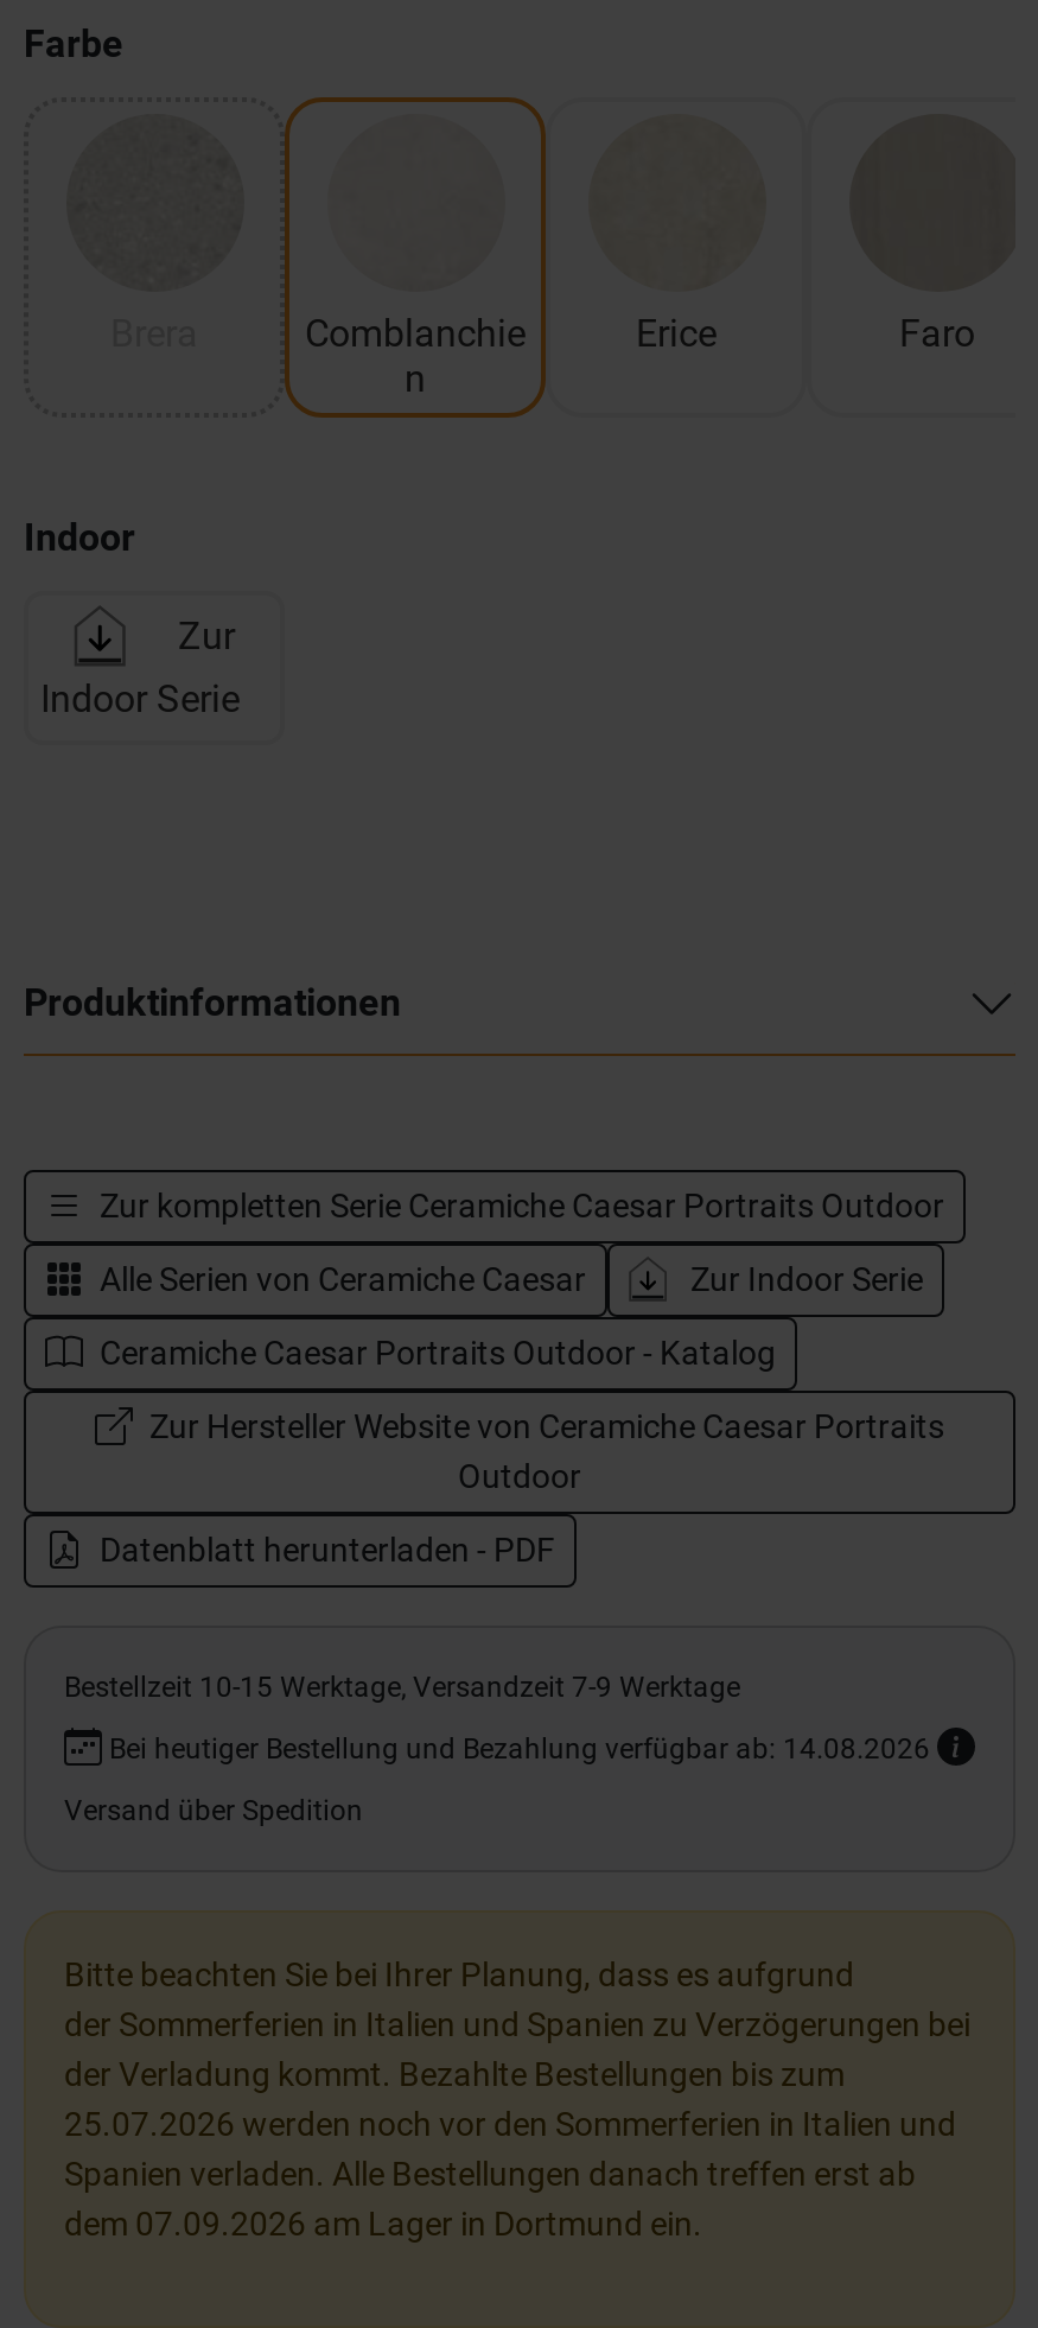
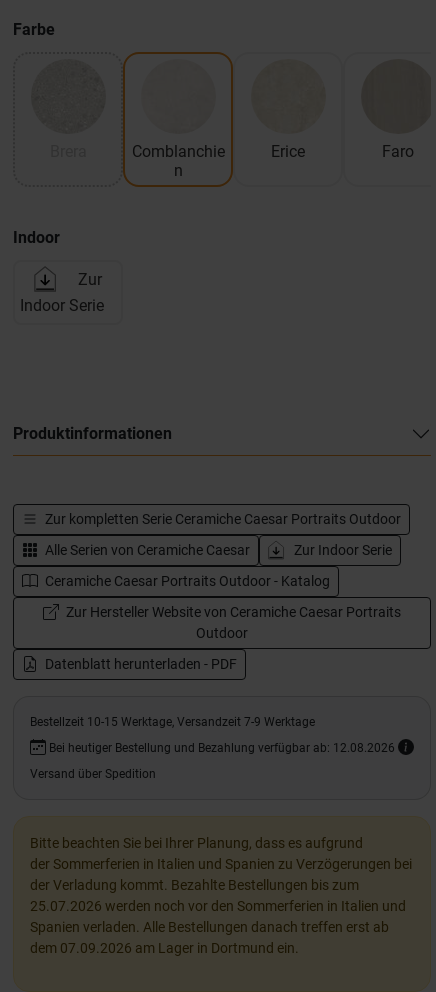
[102,1732,937,1766] Bei heutiger Bestellung und Bezahlung verfügbar ab: 14.08.2026 -> [46,741,398,755] Bei heutiger Bestellung und Bezahlung verfügbar ab: 12.08.2026

